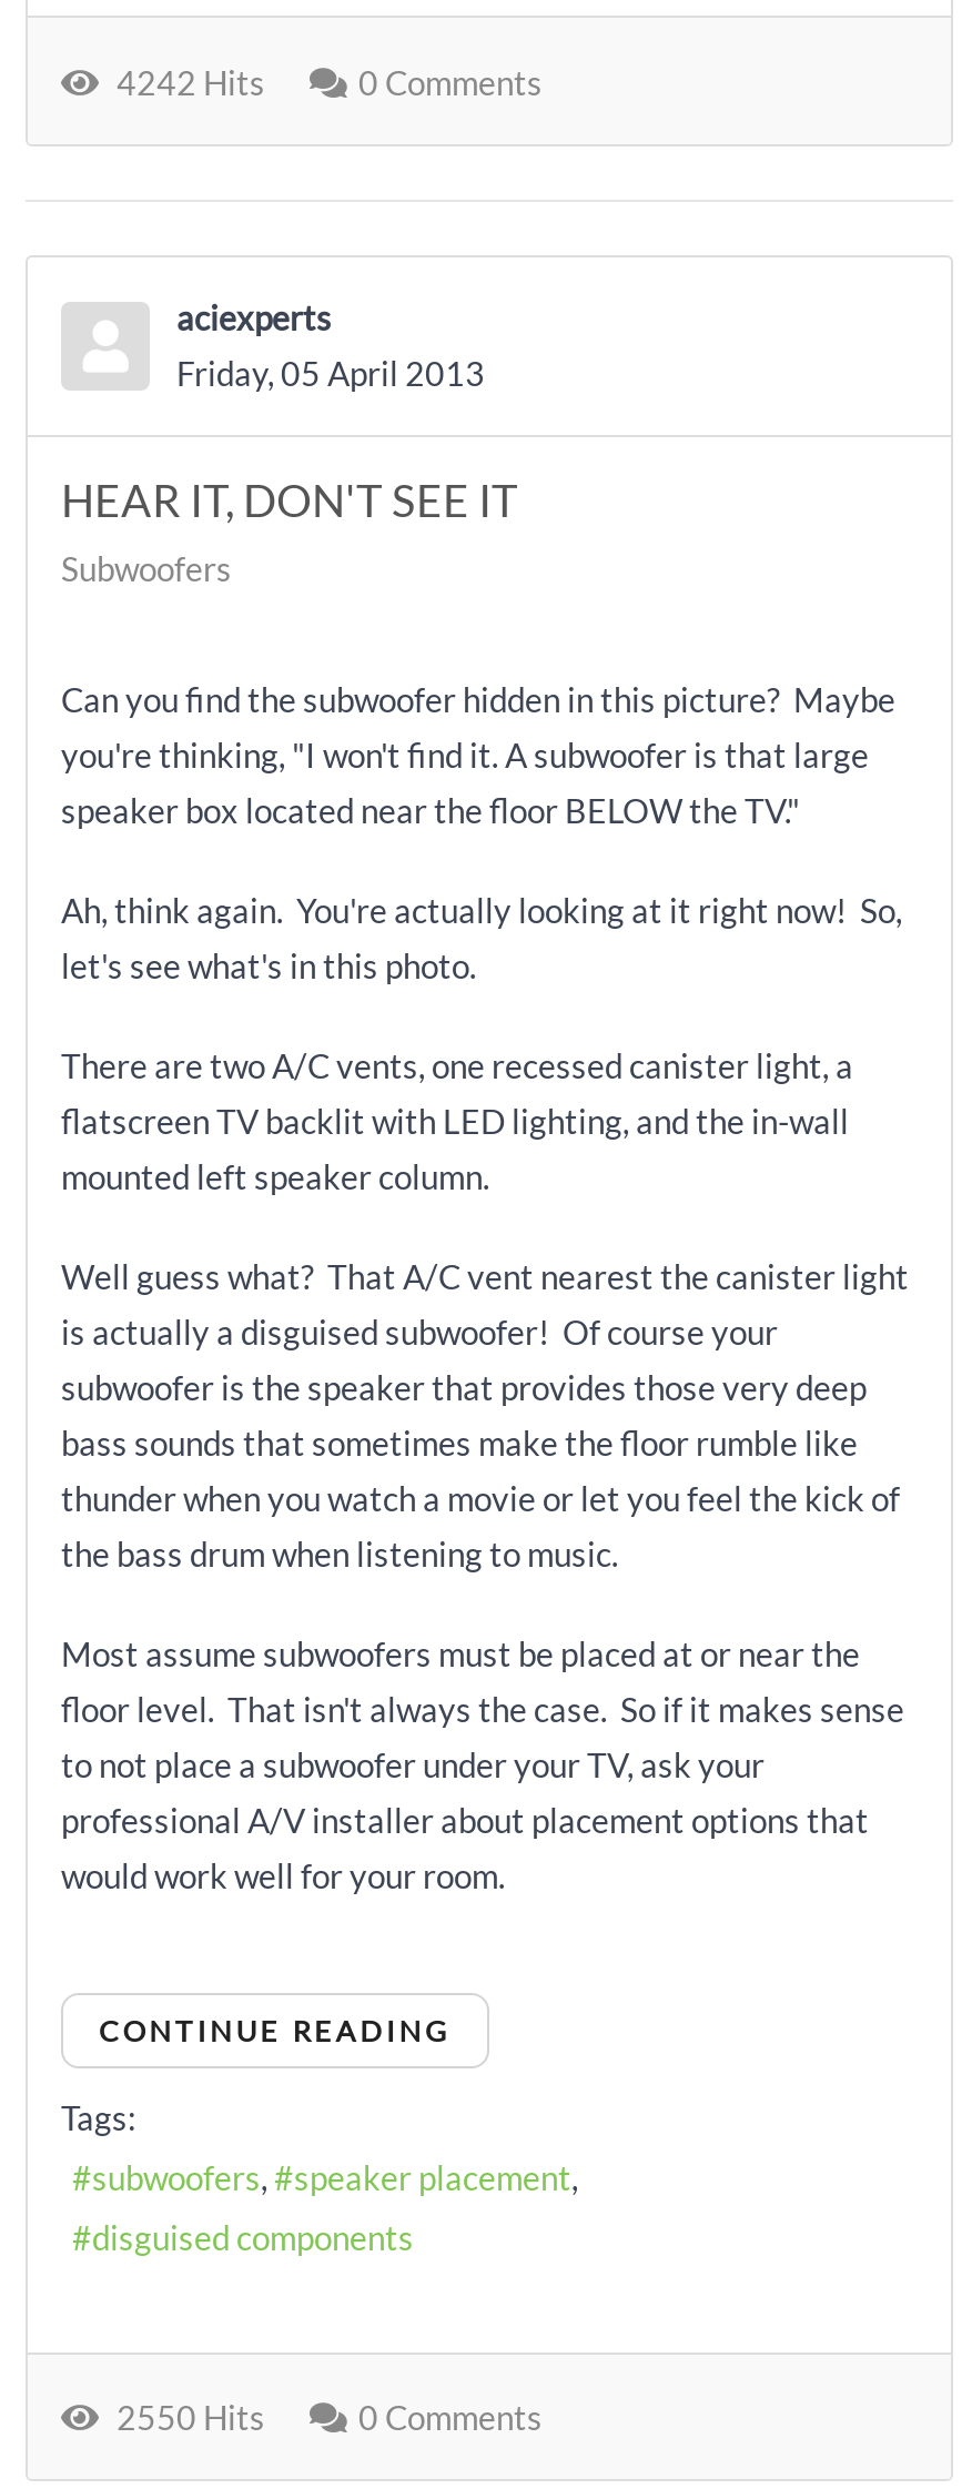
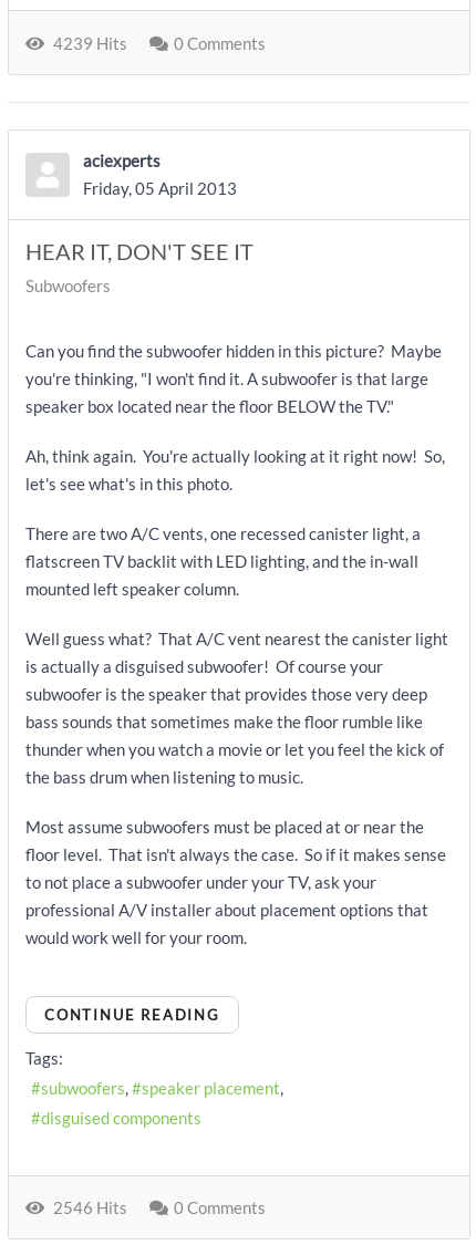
[103,62,265,102] 4242 Hits -> [46,33,127,53] 4239 Hits
[103,2397,265,2437] 2550 Hits -> [46,1198,127,1218] 2546 Hits

